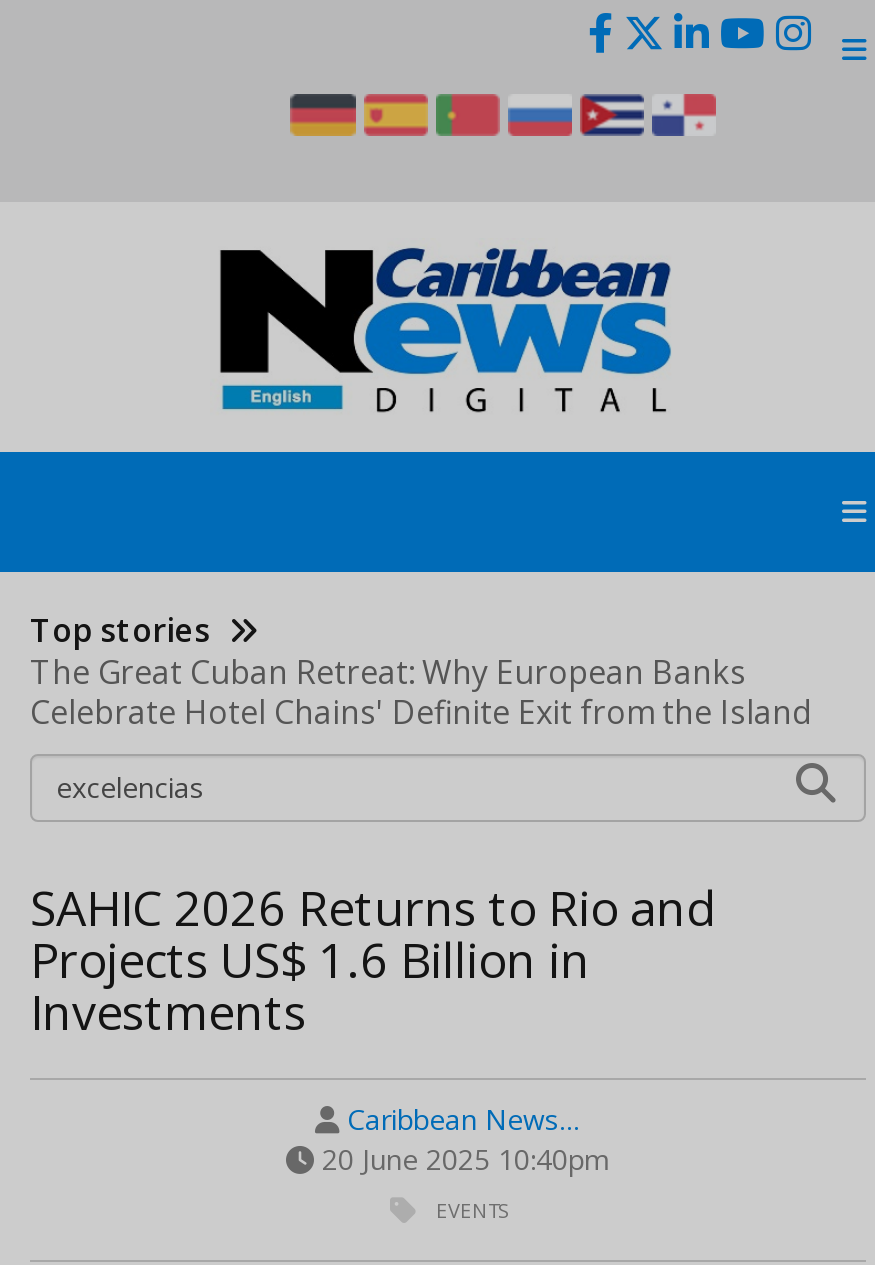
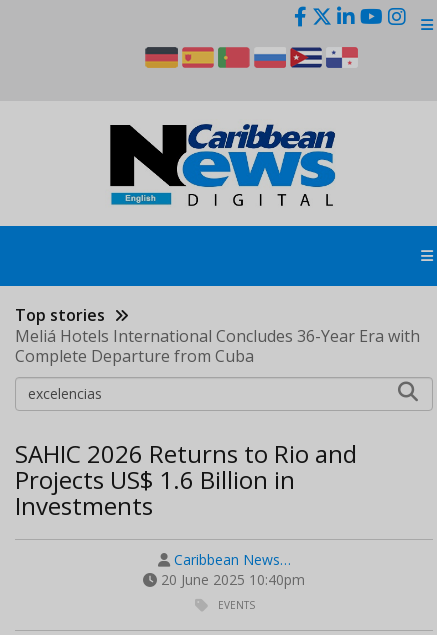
[30,650,810,734] The Great Cuban Retreat: Why European Banks | Celebrate Hotel Chains' Definite Exit from the Island -> [15,325,420,367] Meliá Hotels International Concludes 36-Year Era with | Complete Departure from Cuba

